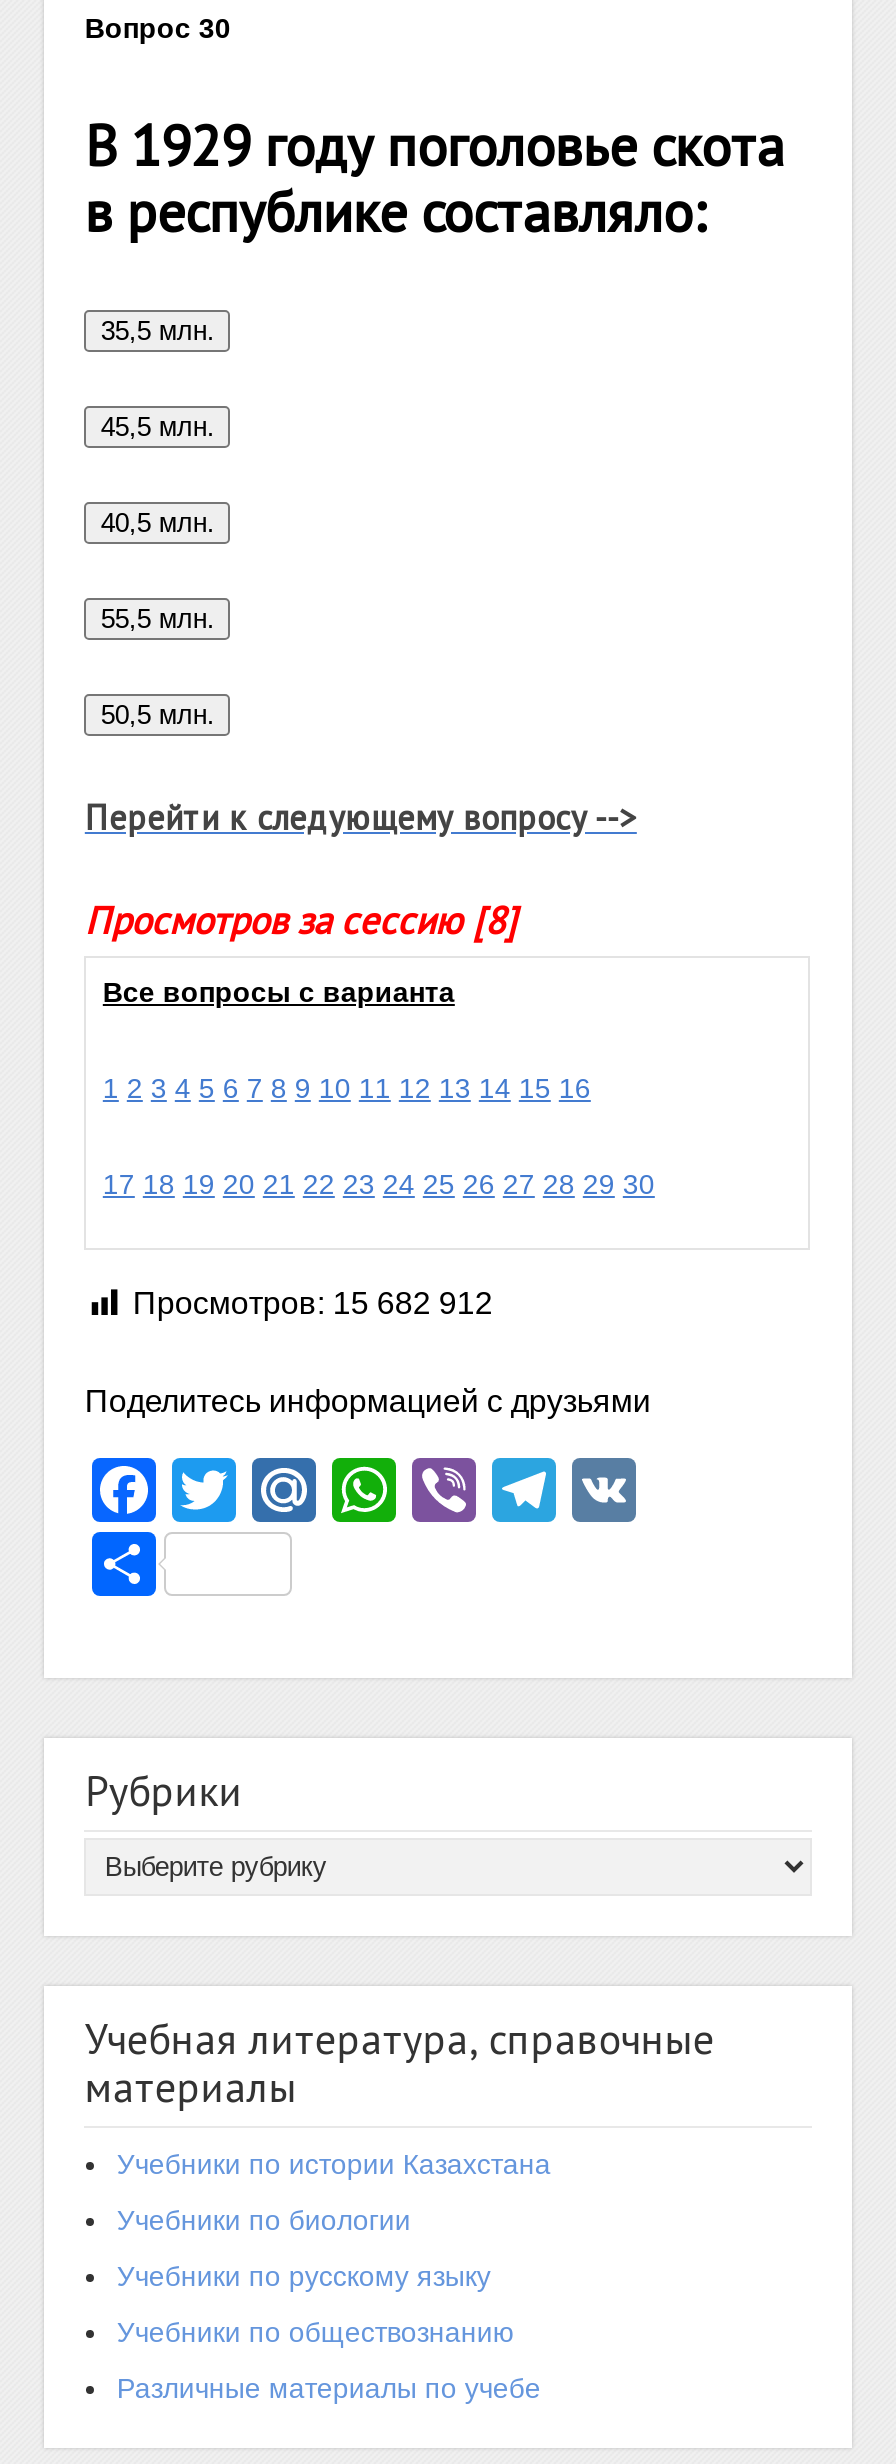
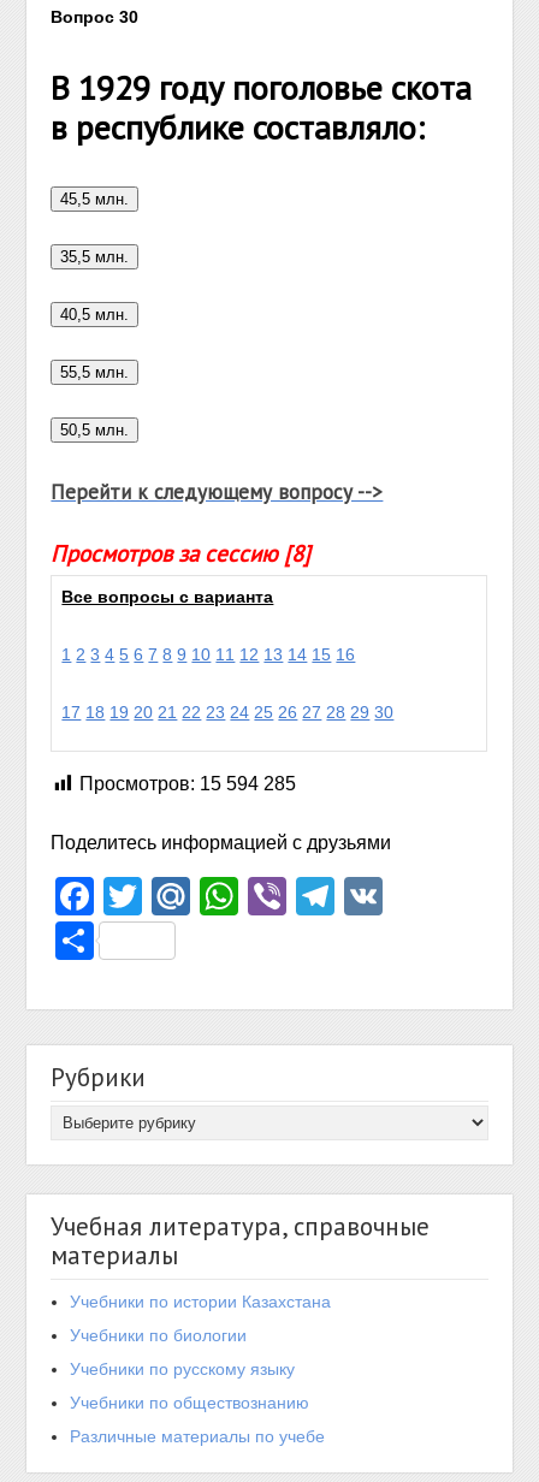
[133,1286,493,1320] Просмотров: 15 682 912 -> [80,773,296,794] Просмотров: 15 594 285

